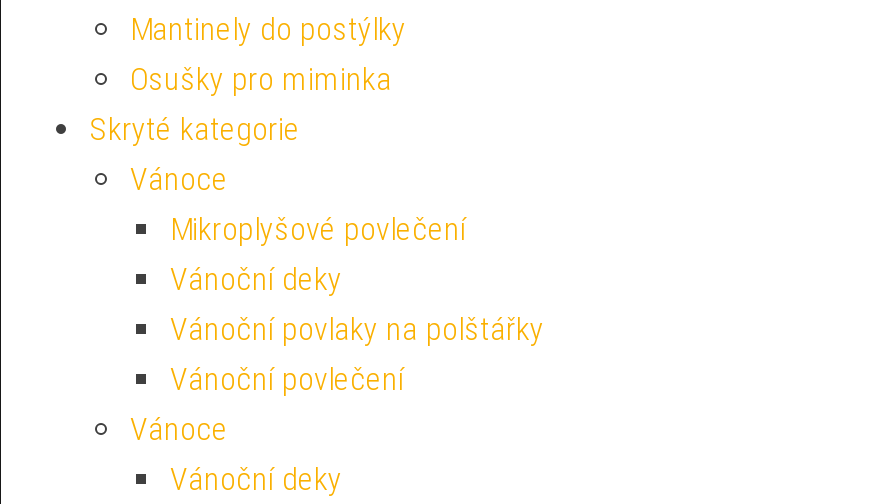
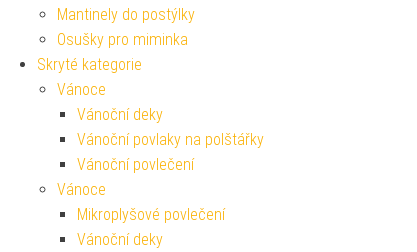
moved [170,209,466,247] -> [77,205,225,224]: Mikroplyšové povlečení
moved [130,259,544,447] -> [57,105,264,199]: Vánoční deky | Vánoční povlaky na polštářky | Vánoční povlečení | Vánoce

